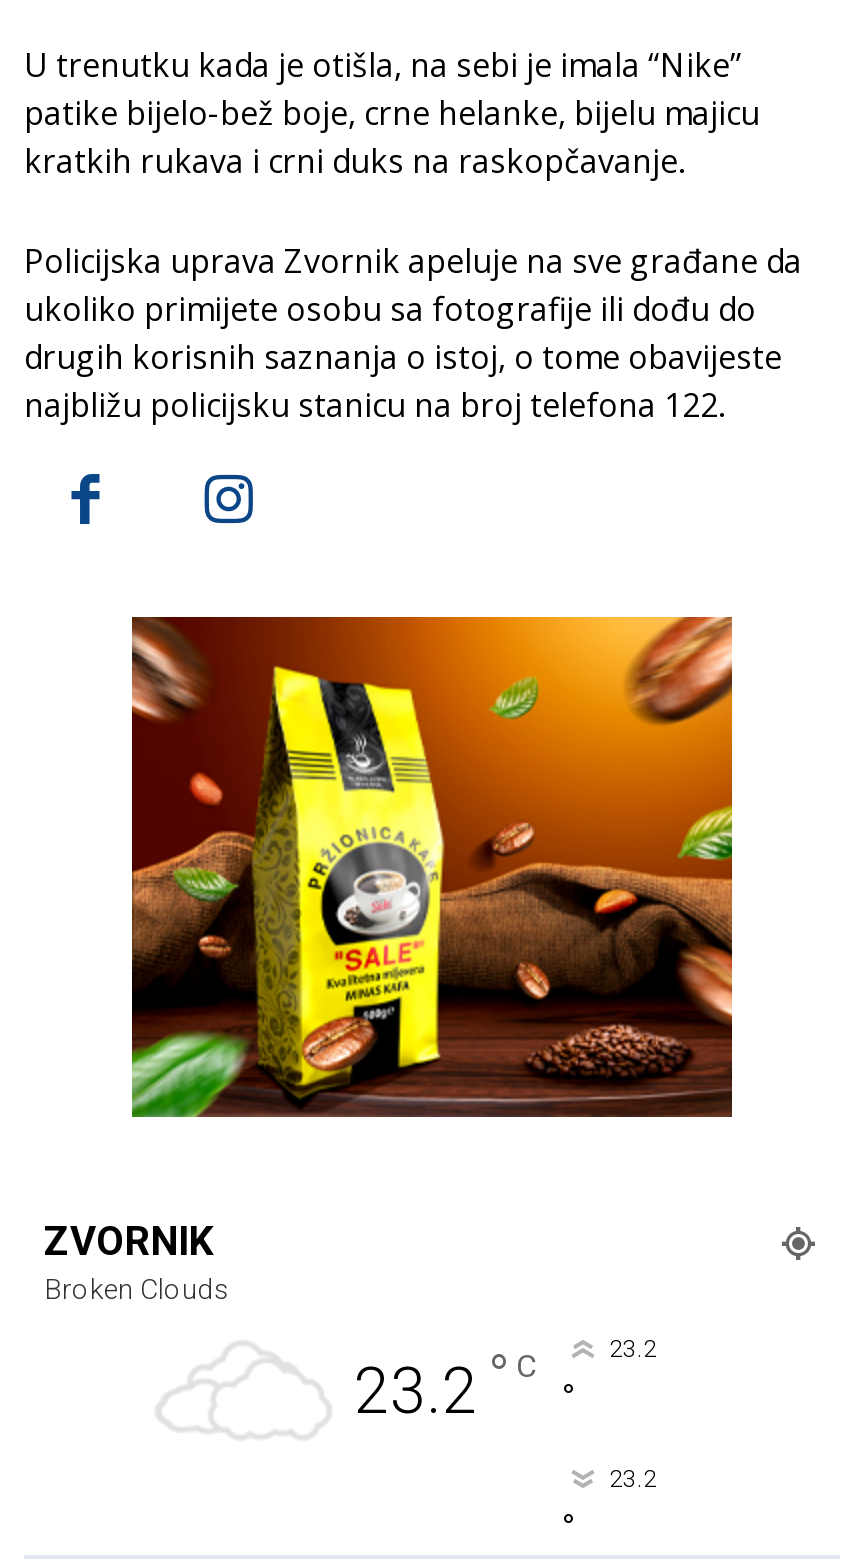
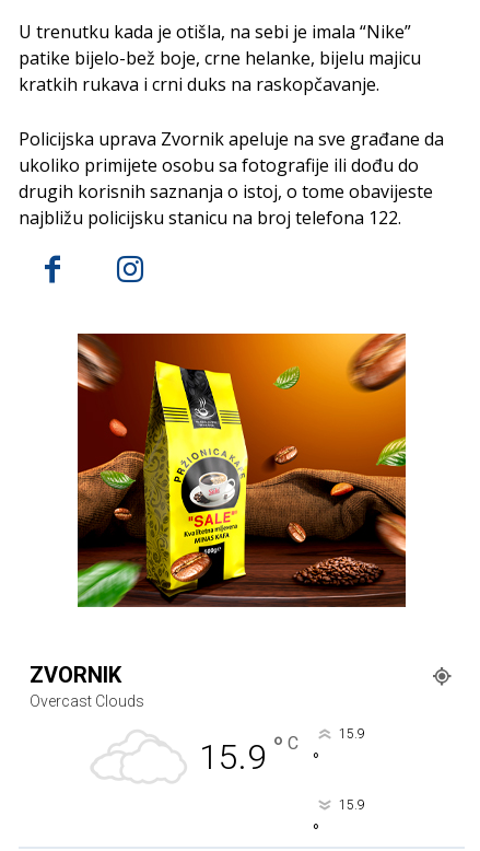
[44,1273,230,1305] Broken Clouds -> [30,692,144,710] Overcast Clouds
[354,1341,536,1429] 23.2 ° C -> [199,729,298,777] 15.9 ° C
[609,1335,657,1363] 23.2 -> [338,726,365,741] 15.9
[609,1465,657,1493] 23.2 -> [338,797,365,812] 15.9

